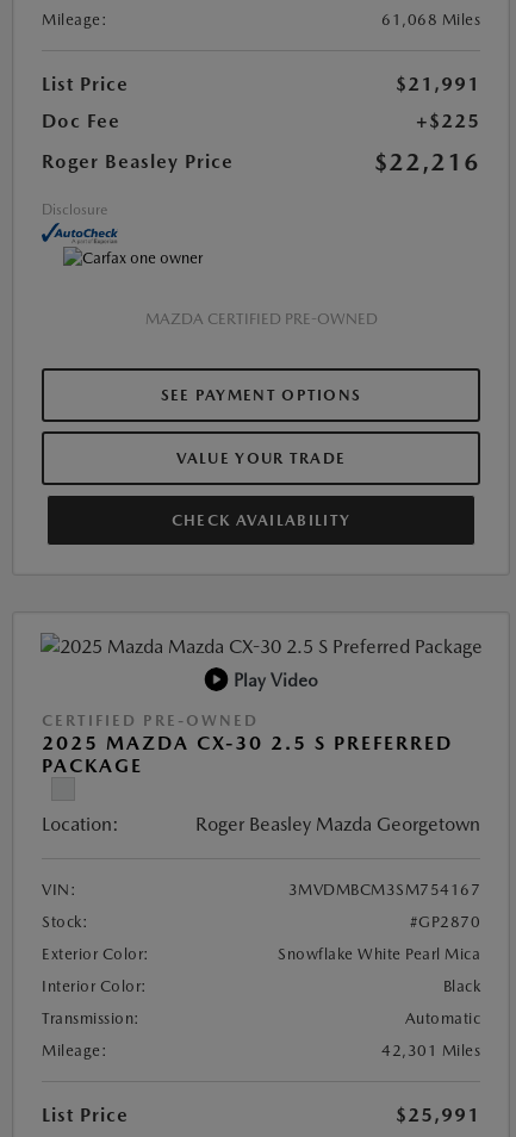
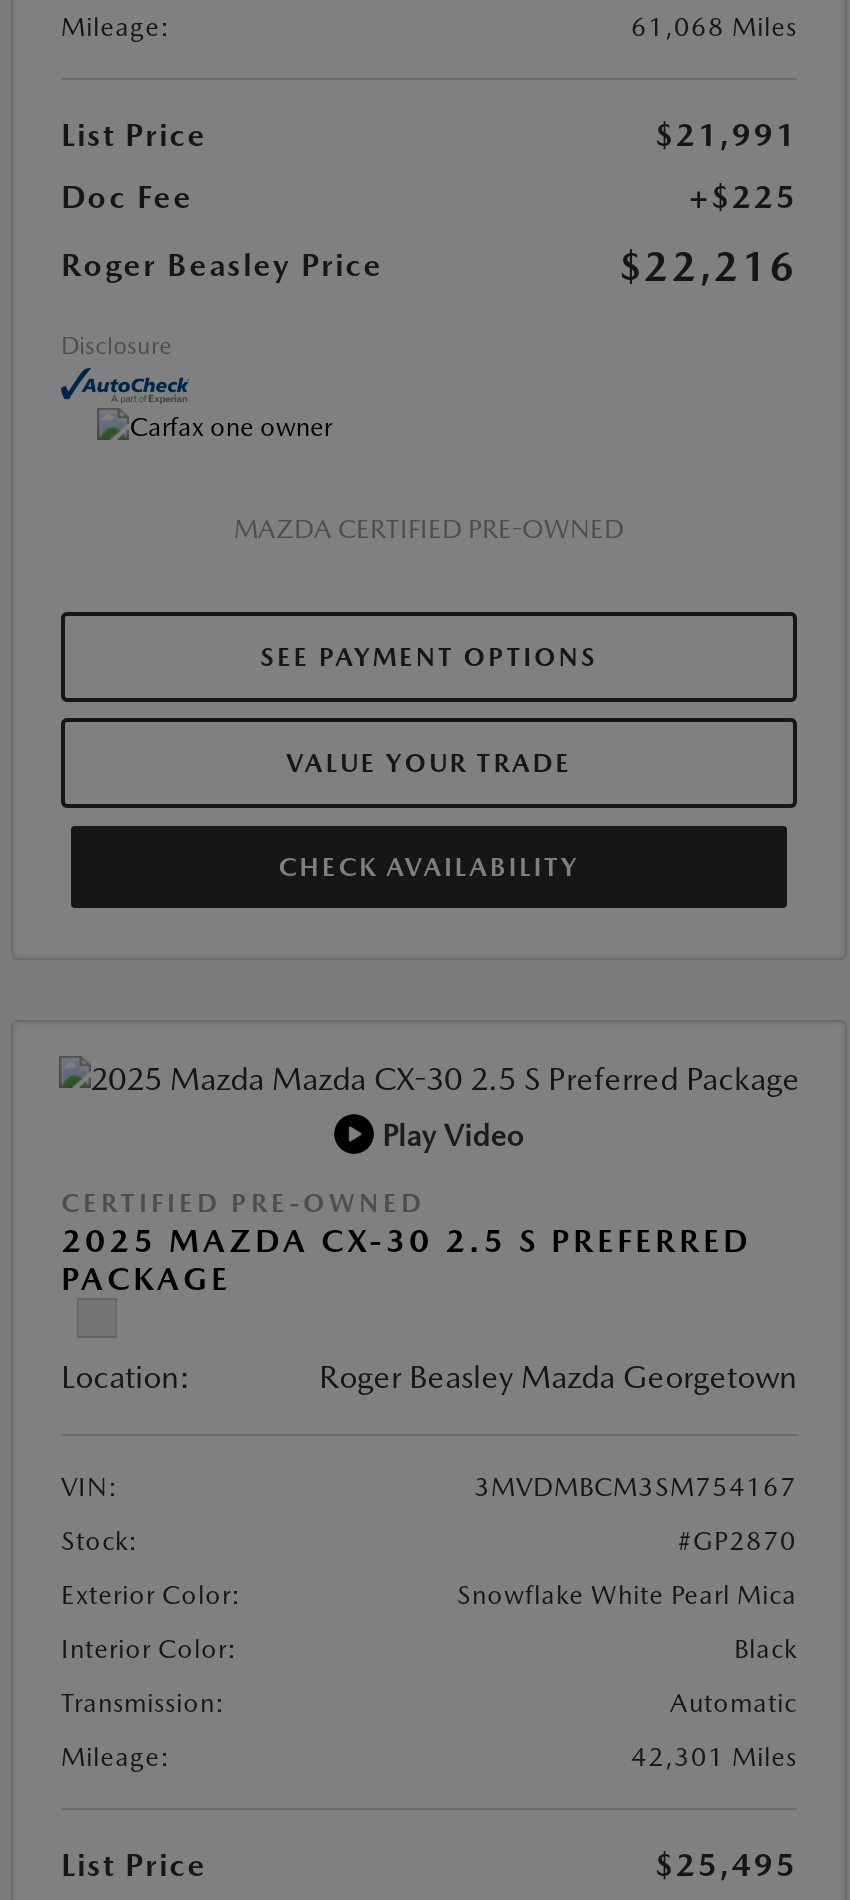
[396,1103,480,1126] $25,991 -> [655,1845,797,1883] $25,495

